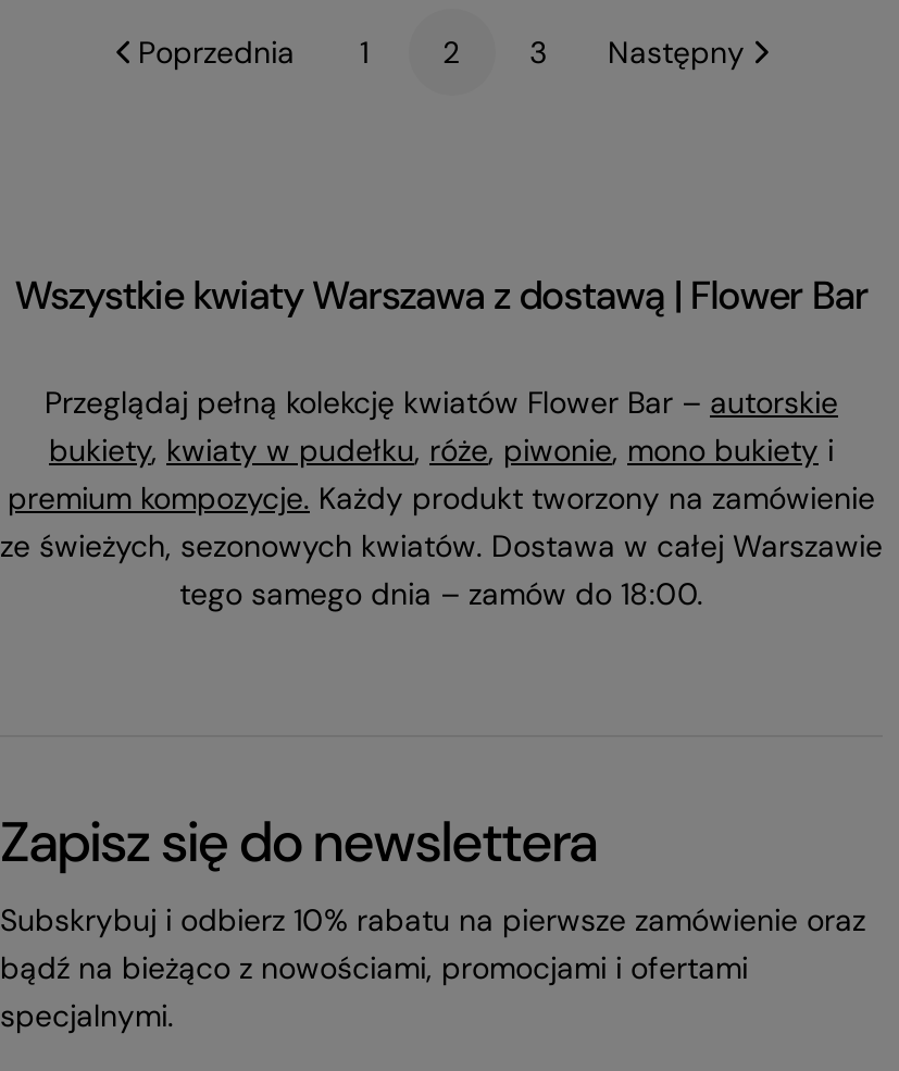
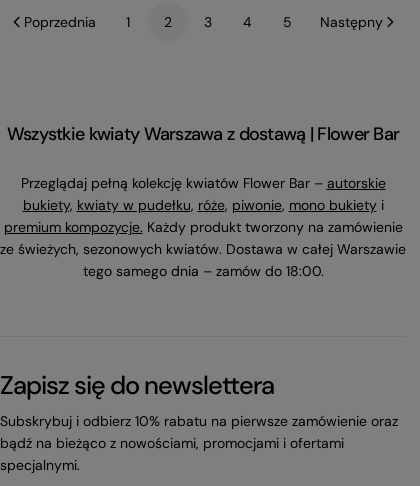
none -> [243,13,292,31] 4 | 5

